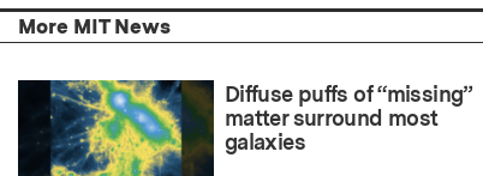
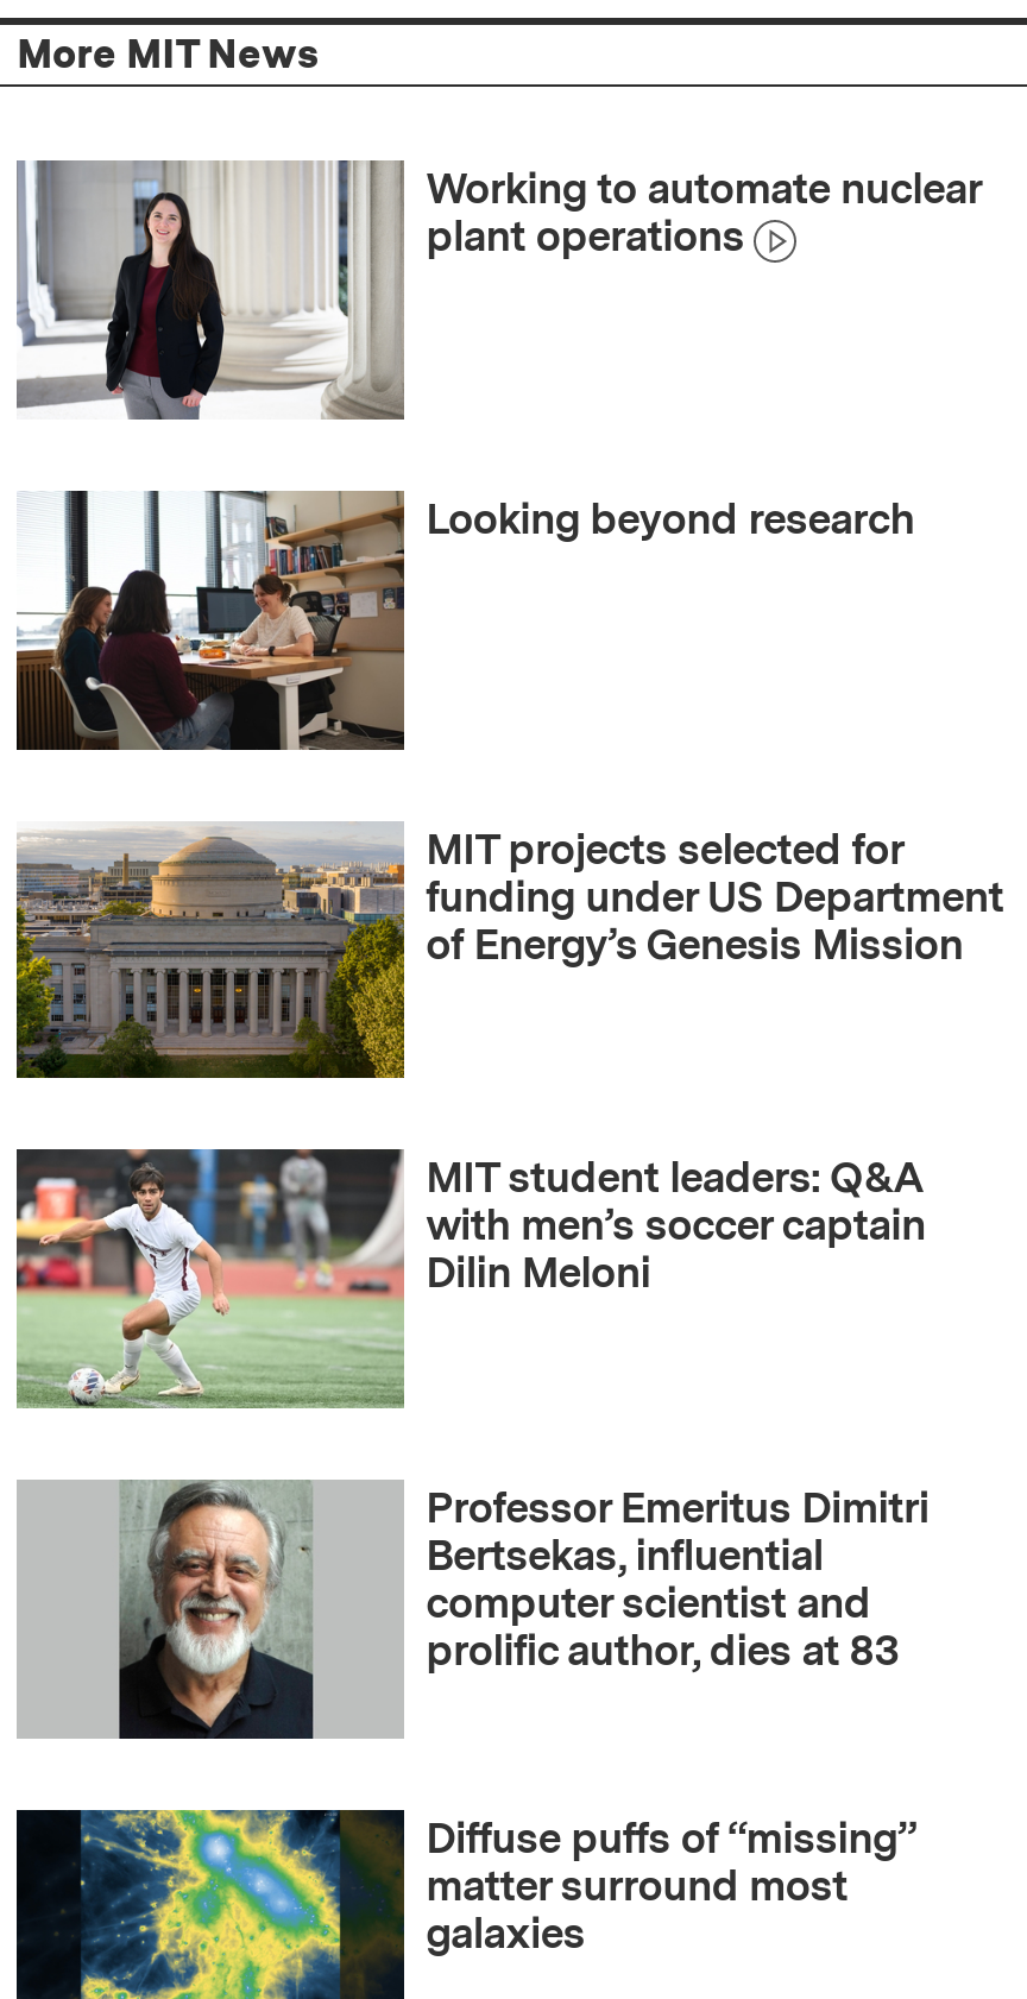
none -> [14,488,914,752] [image] | Looking beyond research
none -> [14,821,1003,1080] [image] | MIT projects selected for | funding under US Department | of Energy’s Genesis Mission
none -> [14,1147,925,1411] [image] | MIT student leaders: Q&A | with men’s soccer captain | Dilin Meloni
none -> [17,158,979,422] [image] | Working to automate nuclear | plant operations
none -> [17,1477,929,1741] [image] | Professor Emeritus Dimitri | Bertsekas, influential | computer scientist and | prolific author, dies at 83

